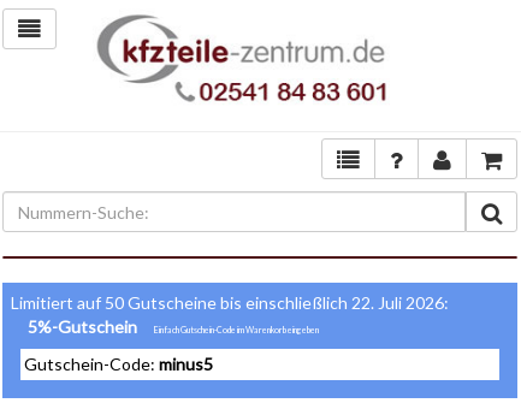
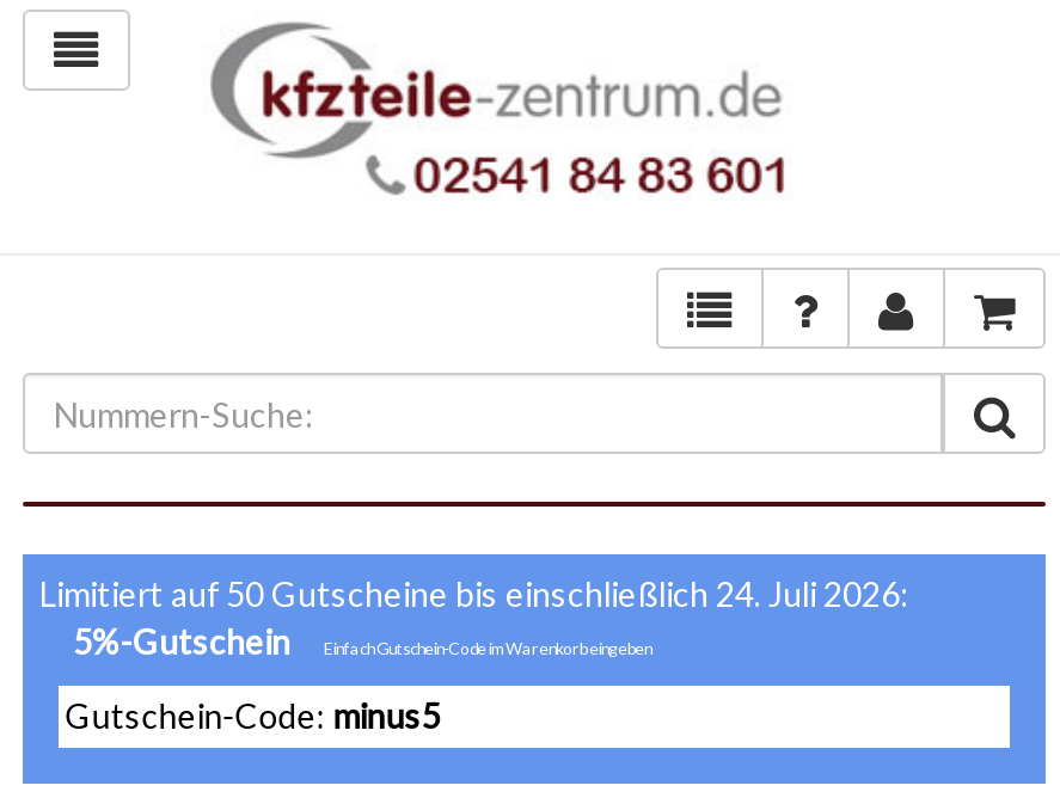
[11,293,449,313] Limitiert auf 50 Gutscheine bis einschließlich 22. Juli 2026: -> [39,574,909,615] Limitiert auf 50 Gutscheine bis einschließlich 24. Juli 2026:

